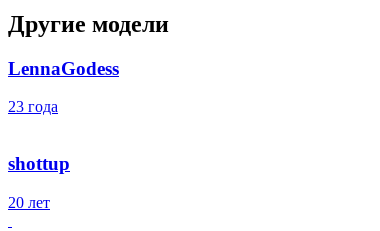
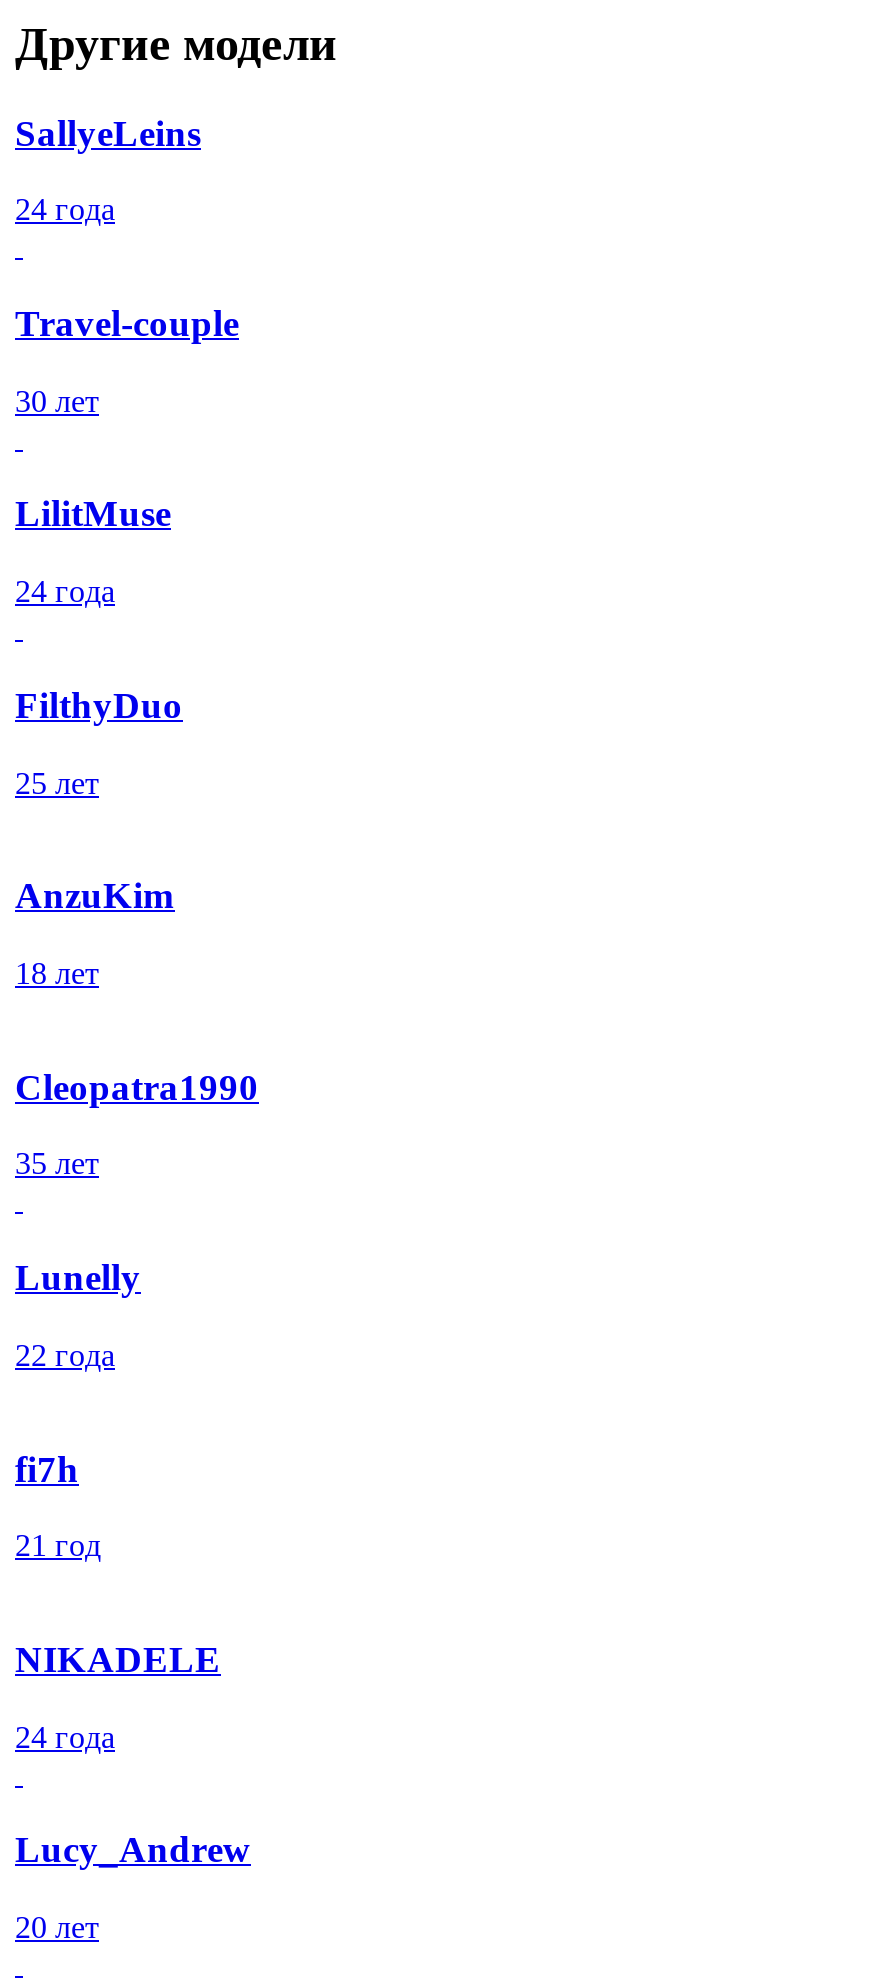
[8,57,119,174] LennaGodess | 23 года | shottup -> [15,111,259,1871] SallyeLeins | 24 года | Travel-couple | 30 лет | LilitMuse | 24 года | FilthyDuo | 25 лет | AnzuKim | 18 лет | Cleopatra1990 | 35 лет | Lunelly | 22 года | fi7h | 21 год | NIKADELE | 24 года | Lucy_Andrew

